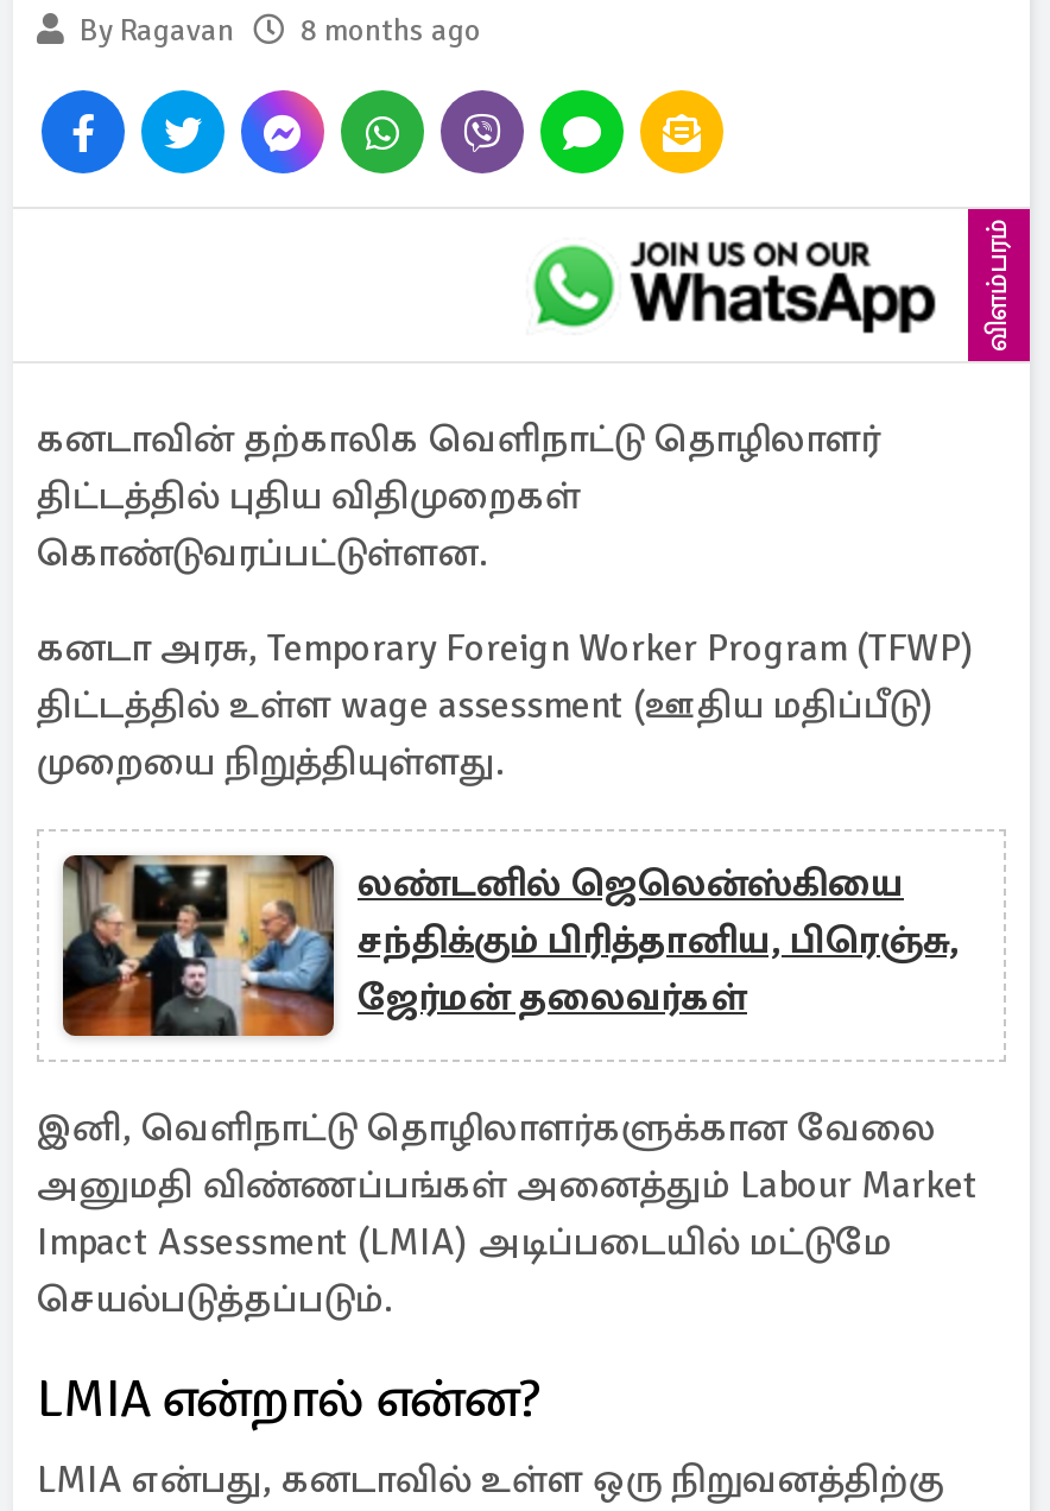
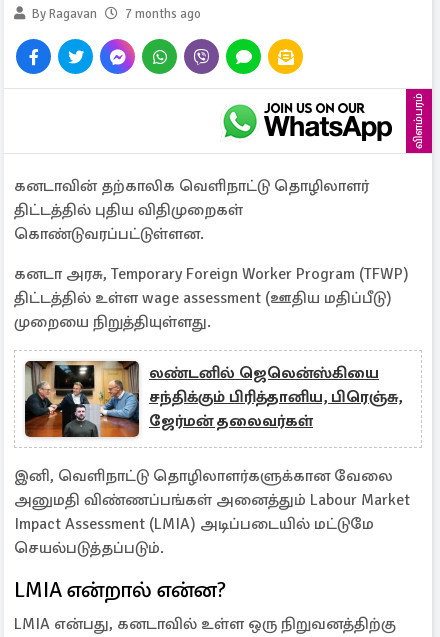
[72,12,481,50] By Ragavan 8 months ago -> [29,6,201,22] By Ragavan 7 months ago

